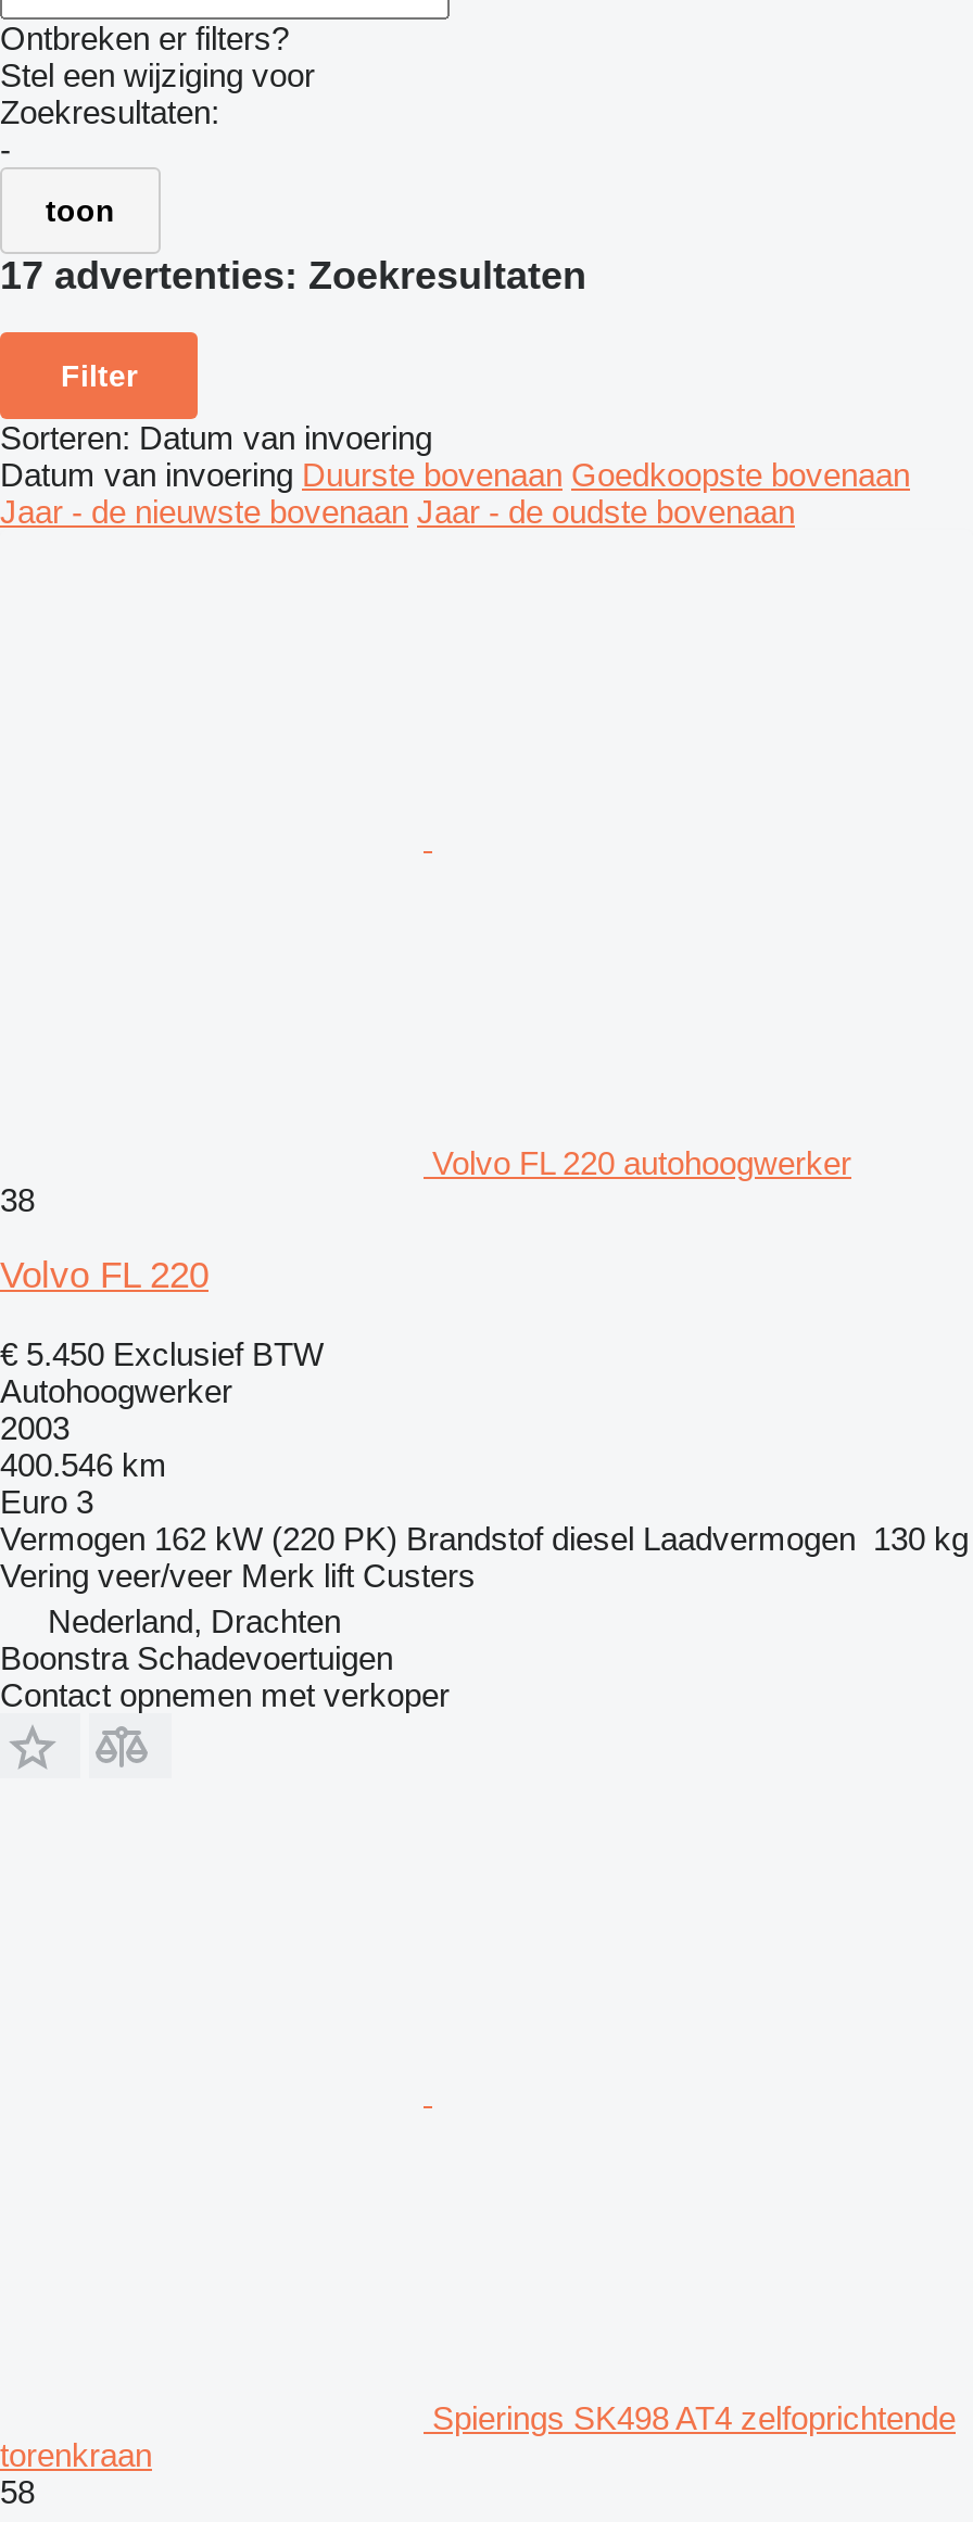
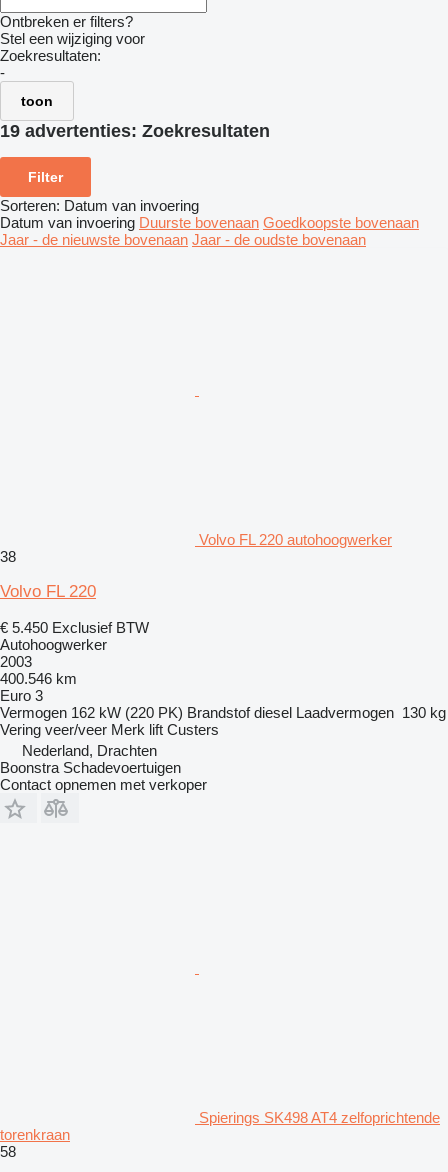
[0,254,586,297] 17 advertenties: Zoekresultaten -> [0,121,270,141] 19 advertenties: Zoekresultaten

